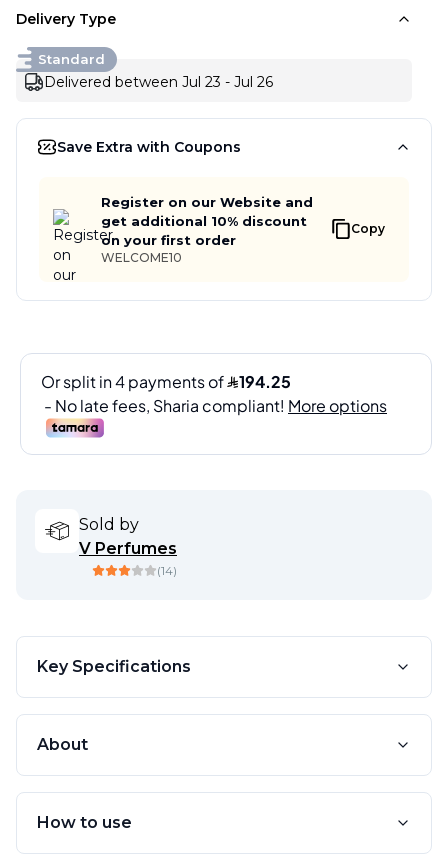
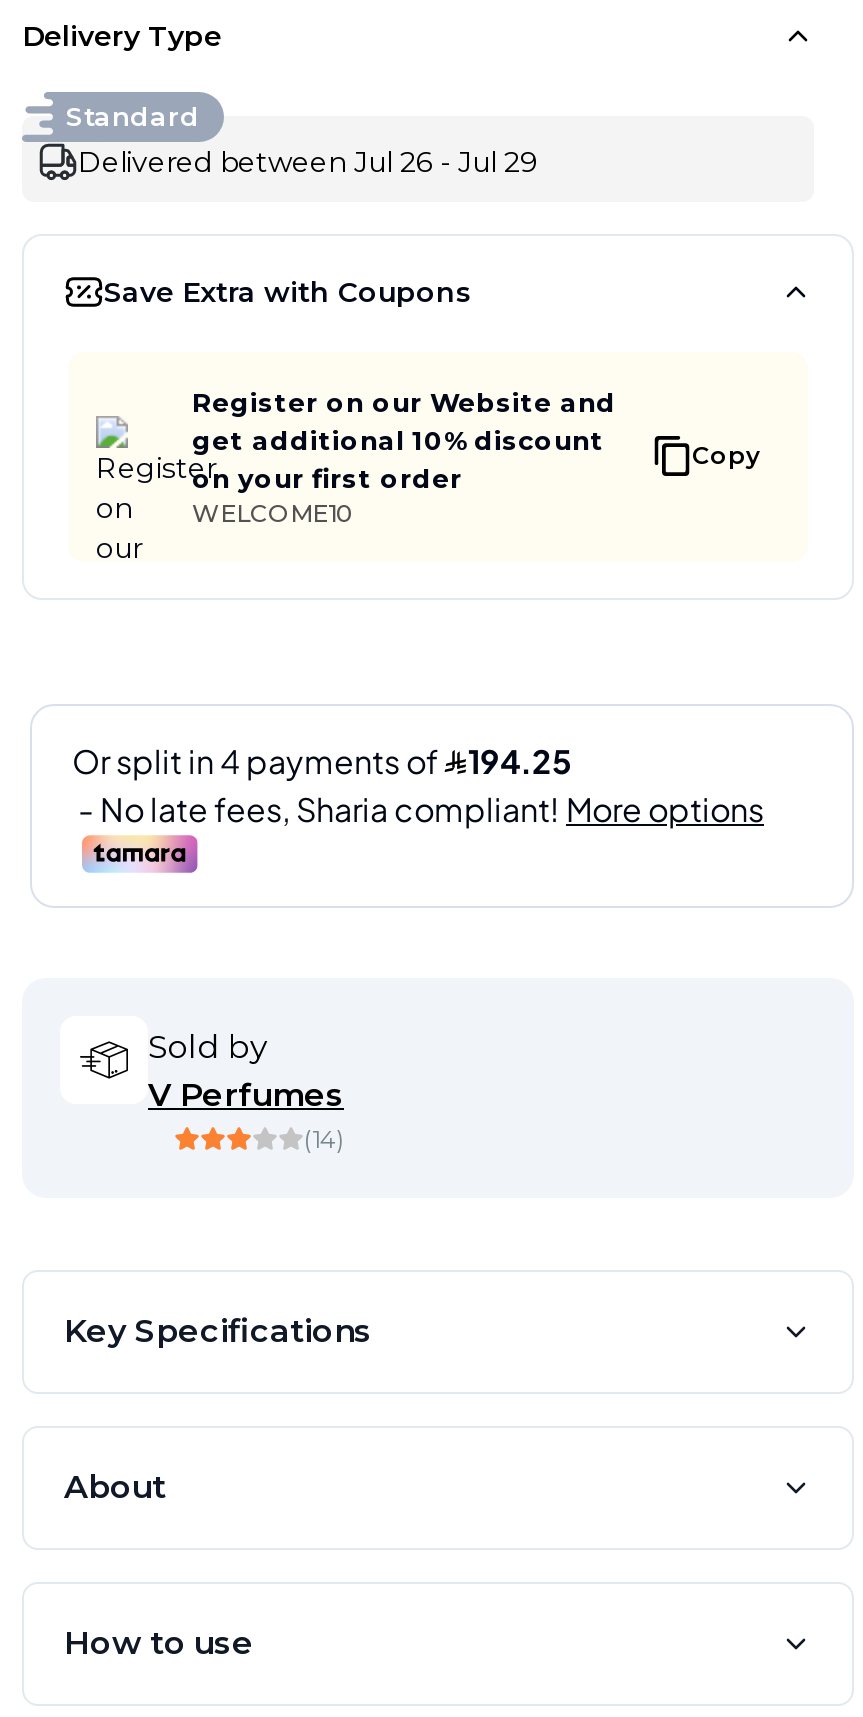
[44,73,273,91] Delivered between Jul 23 - Jul 26 -> [78,143,538,179] Delivered between Jul 26 - Jul 29

